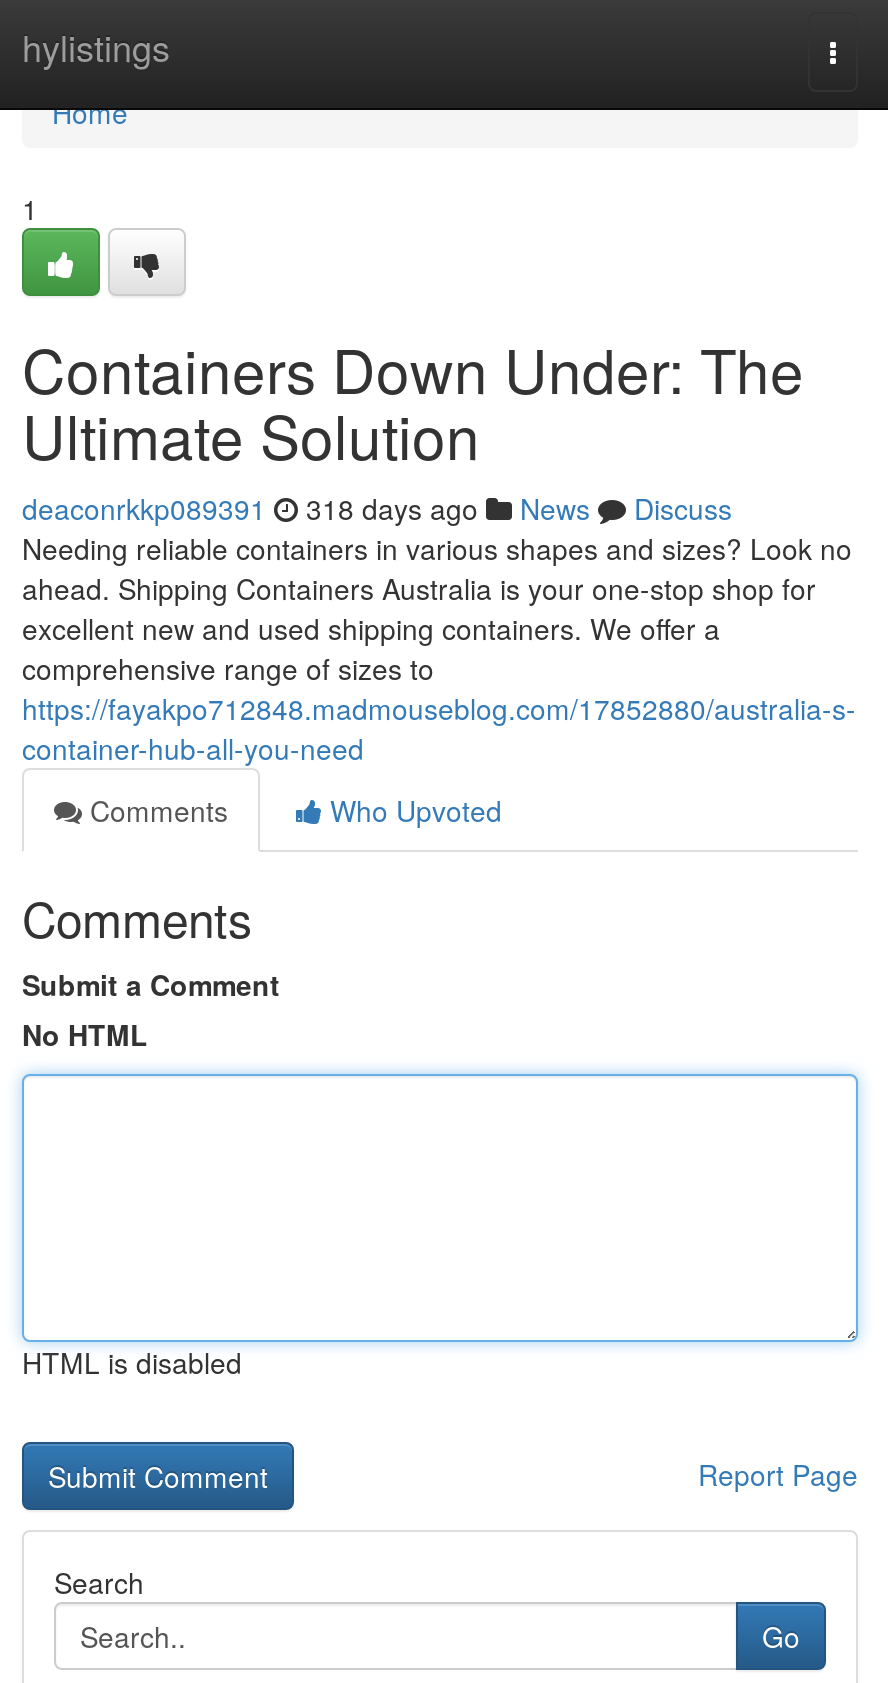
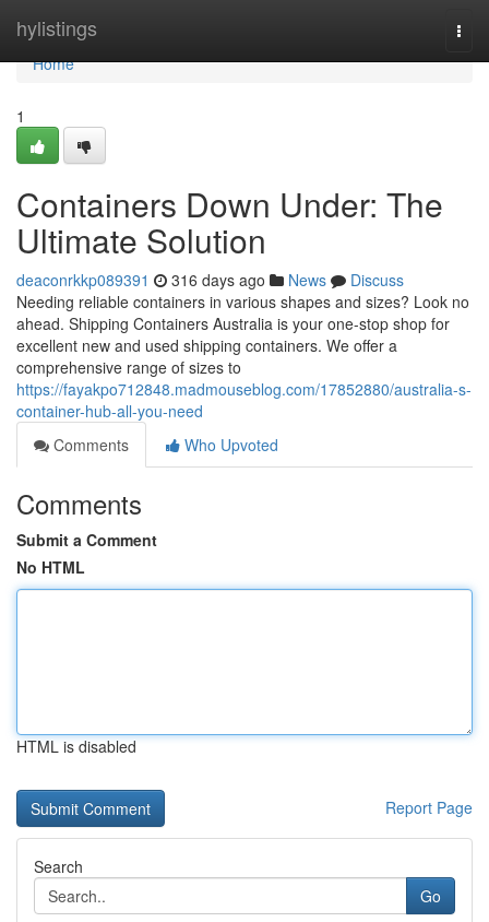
[22,488,732,528] deaconrkkp089391 318 days ago News Discuss -> [16,269,404,291] deaconrkkp089391 316 days ago News Discuss

